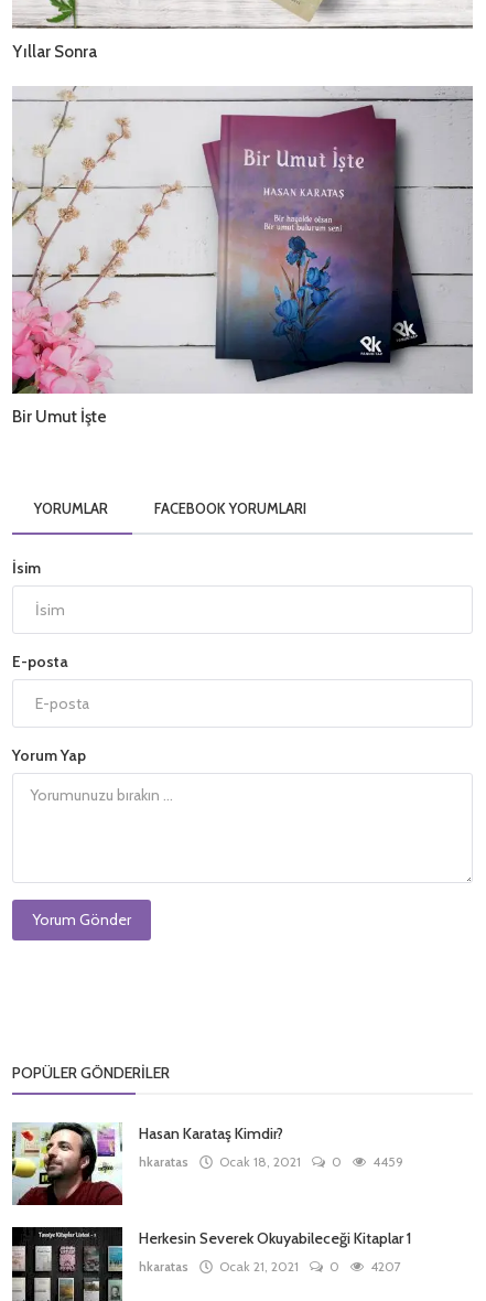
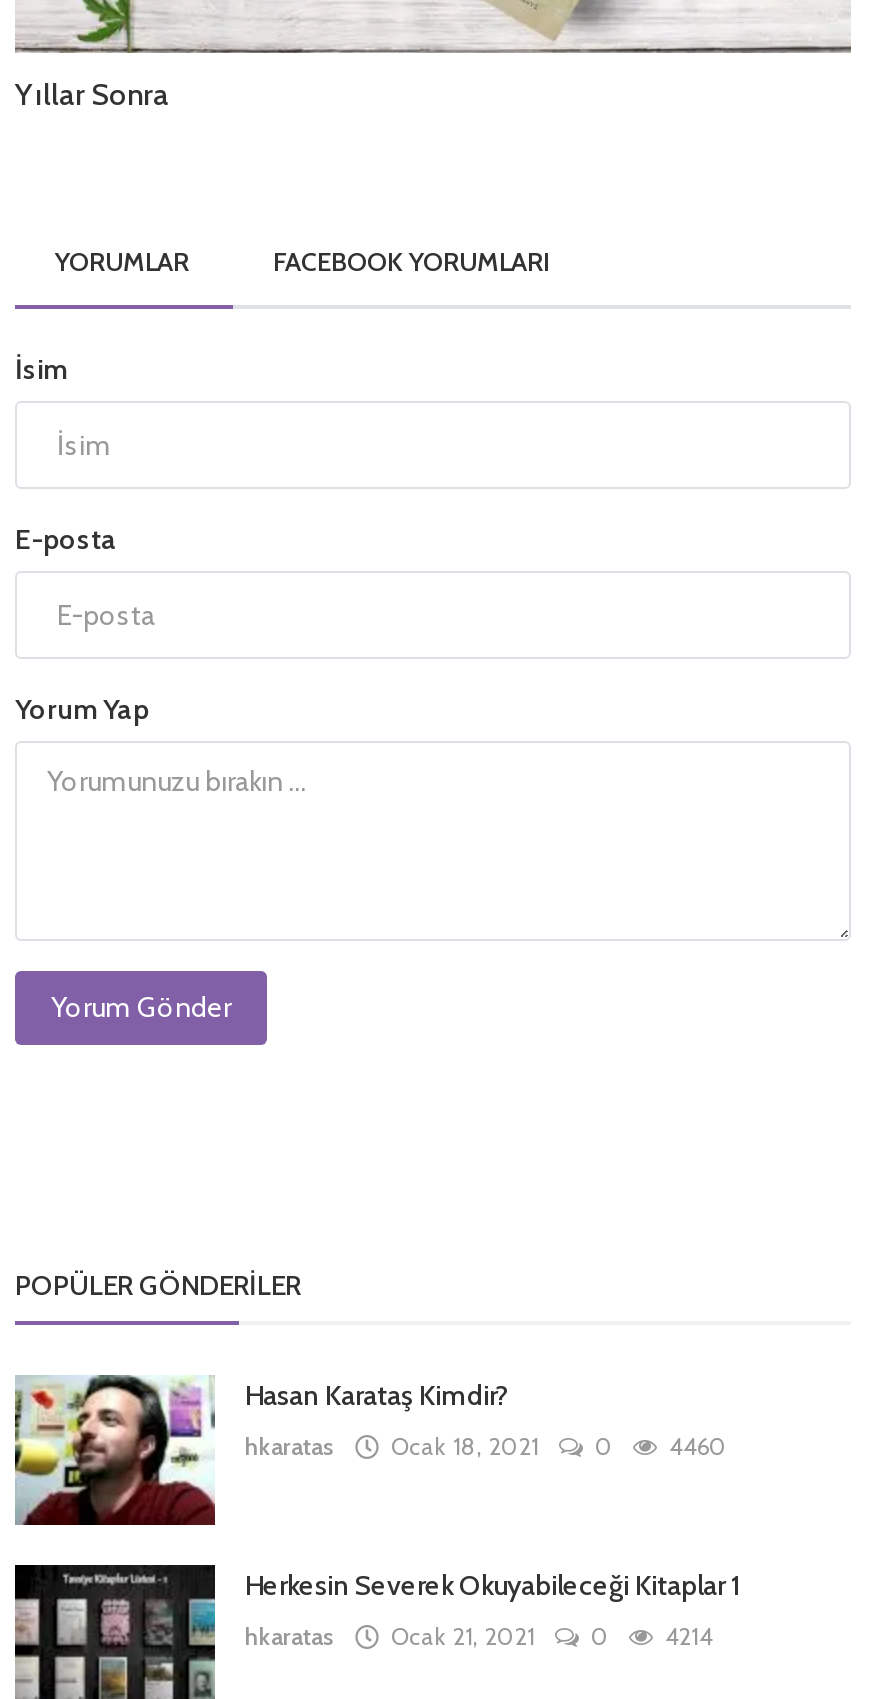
[11,85,474,426] [image] | Bir Umut İşte -> none
[139,1153,403,1169] hkaratas Ocak 18, 2021 0 4459 -> [245,1430,727,1460] hkaratas Ocak 18, 2021 0 4460
[139,1257,401,1274] hkaratas Ocak 21, 2021 0 4207 -> [245,1620,713,1650] hkaratas Ocak 21, 2021 0 4214

